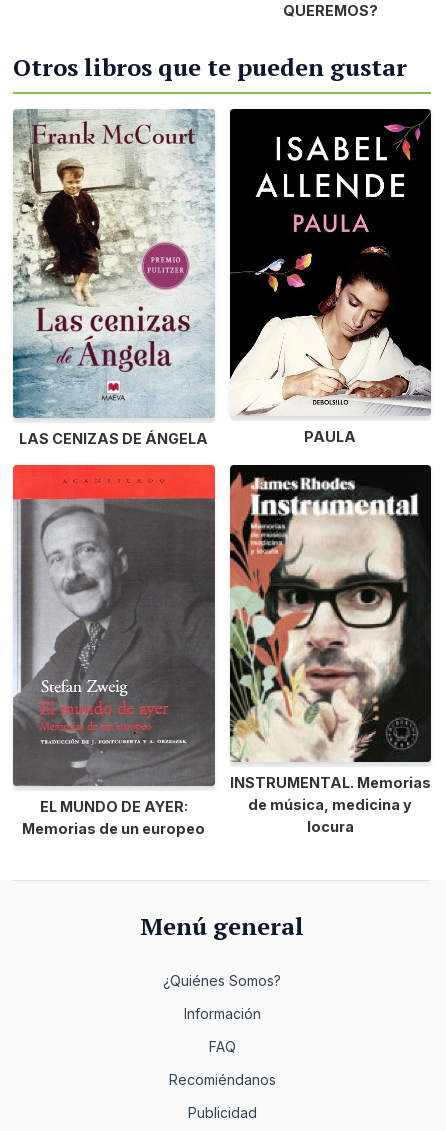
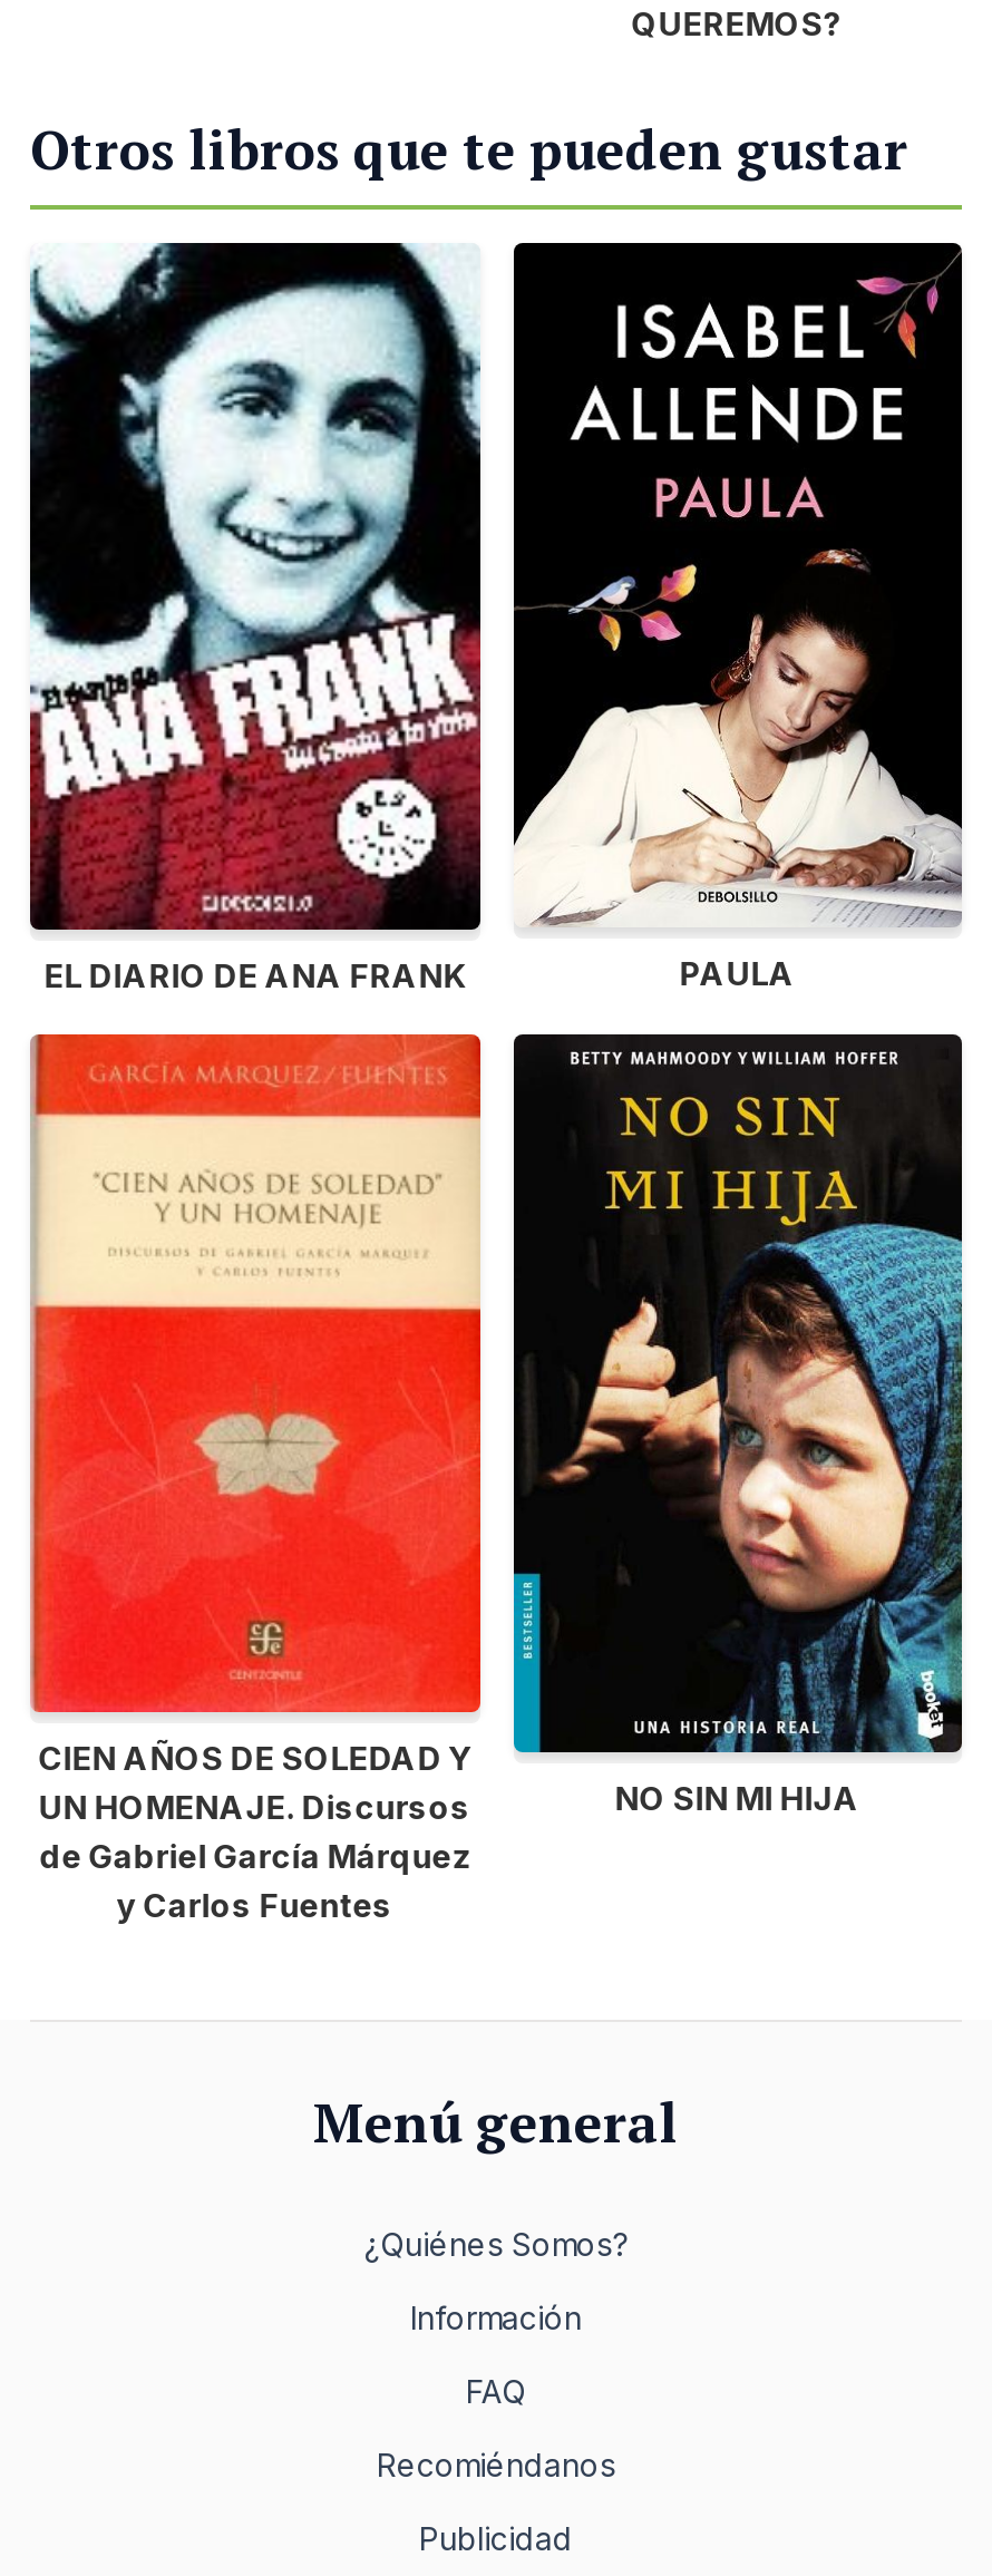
[12,108,215,447] [image] | LAS CENIZAS DE ÁNGELA -> [28,241,483,993] [image] | EL DIARIO DE ANA FRANK
[12,465,216,746] [image] -> [30,1075,483,1723] [image]
[229,465,432,835] [image] | INSTRUMENTAL. Memorias | de música, medicina y | locura -> [512,1034,964,1818] [image] | NO SIN MI HIJA
[22,798,205,837] EL MUNDO DE AYER: | Memorias de un europeo -> [39,1740,471,1925] CIEN AÑOS DE SOLEDAD Y | UN HOMENAJE. Discursos | de Gabriel García Márquez | y Carlos Fuentes

